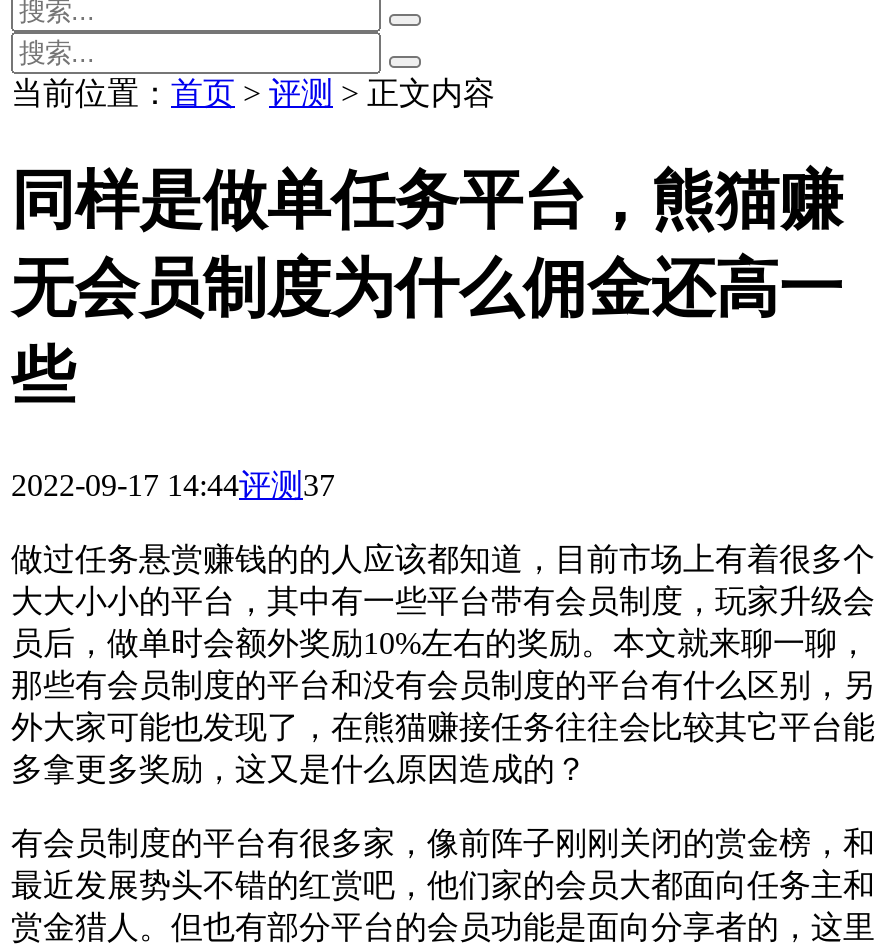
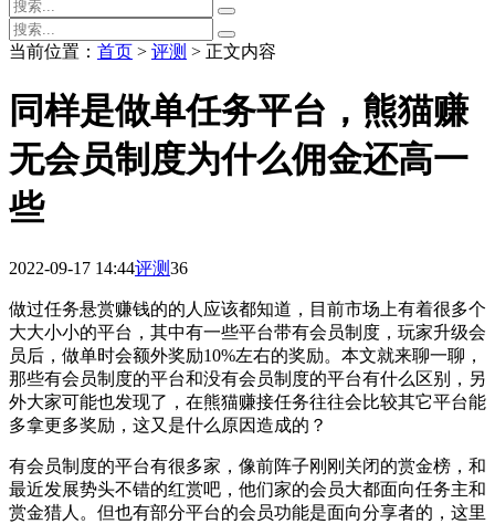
[11,468,335,502] 2022-09-17 14:44评测37 -> [9,259,188,277] 2022-09-17 14:44评测36

